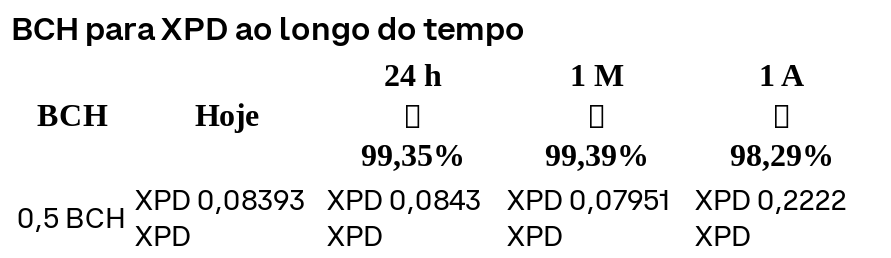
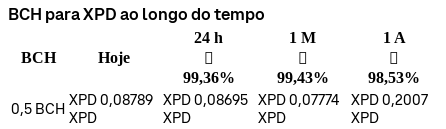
[361,137,465,171] 99,35% -> [182,68,234,85] 99,36%
[545,137,649,171] 99,39% -> [276,68,328,85] 99,43%
[730,137,834,171] 98,29% -> [368,68,420,85] 98,53%
[17,181,305,235] 0,5 BCH XPD 0,08393 -> [11,90,153,117] 0,5 BCH XPD 0,08789
[327,181,481,217] XPD 0,0843 -> [163,90,248,108] XPD 0,08695
[507,181,669,217] XPD 0,07951 -> [258,90,339,108] XPD 0,07774
[695,181,847,217] XPD 0,2222 -> [351,90,428,108] XPD 0,2007

